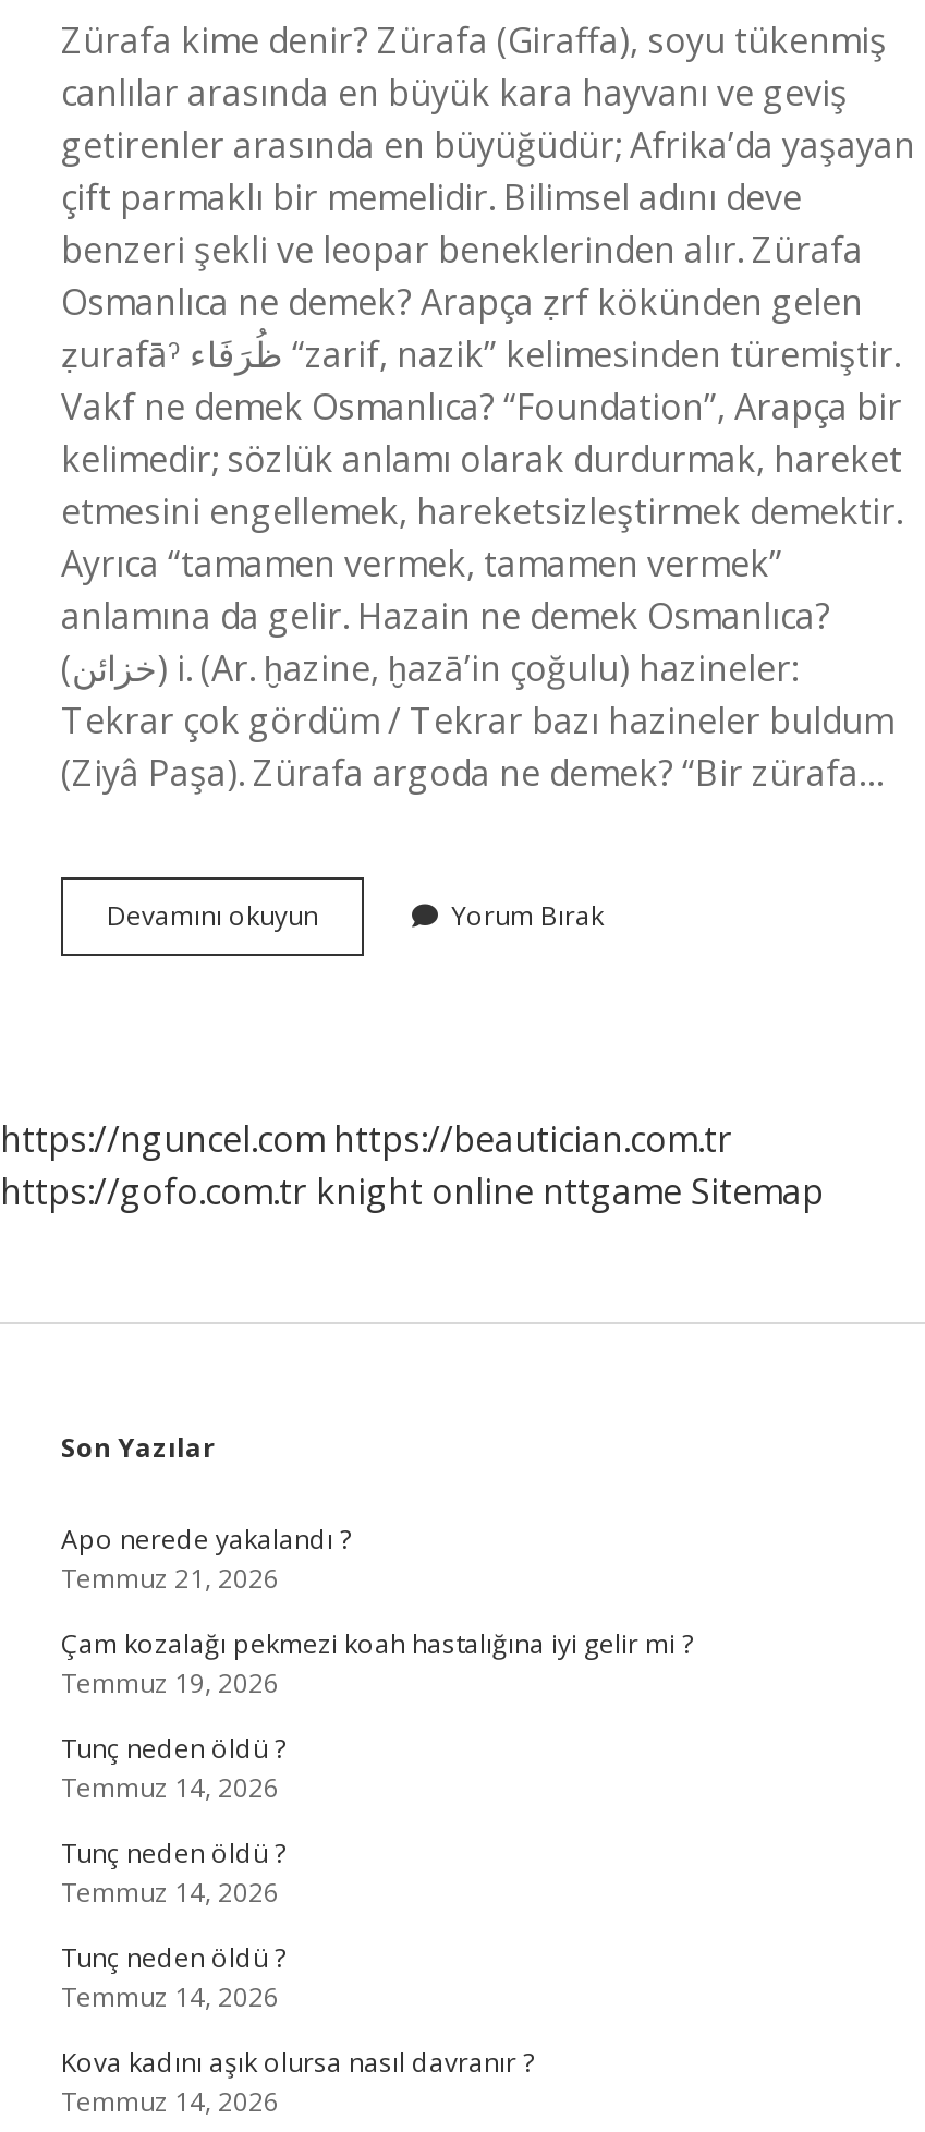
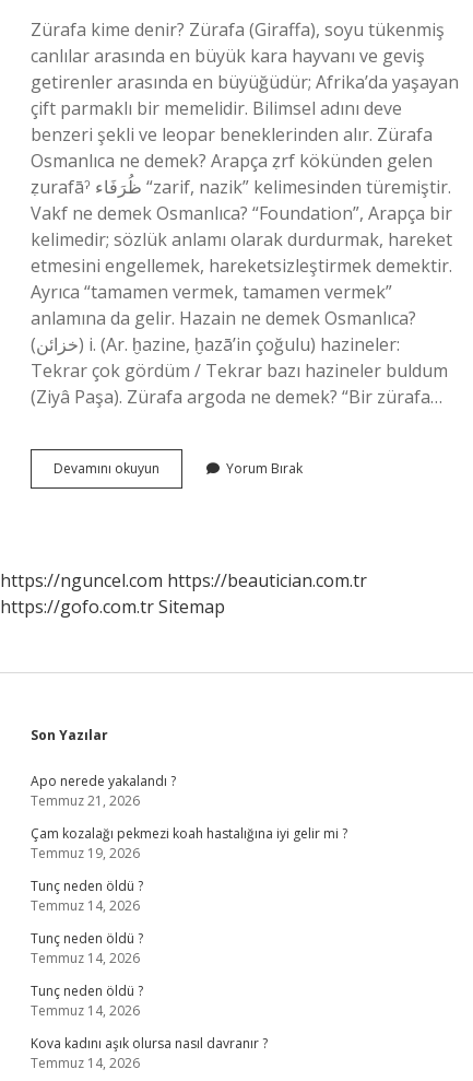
[0,1167,824,1215] https://gofo.com.tr knight online nttgame Sitemap -> [0,595,225,619] https://gofo.com.tr Sitemap

